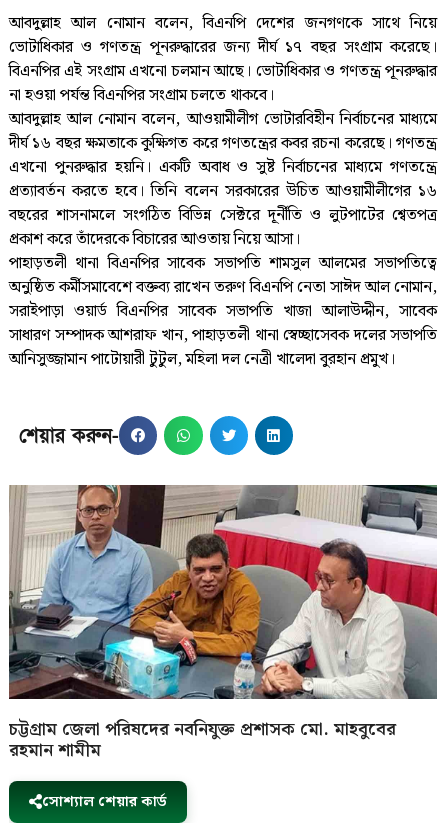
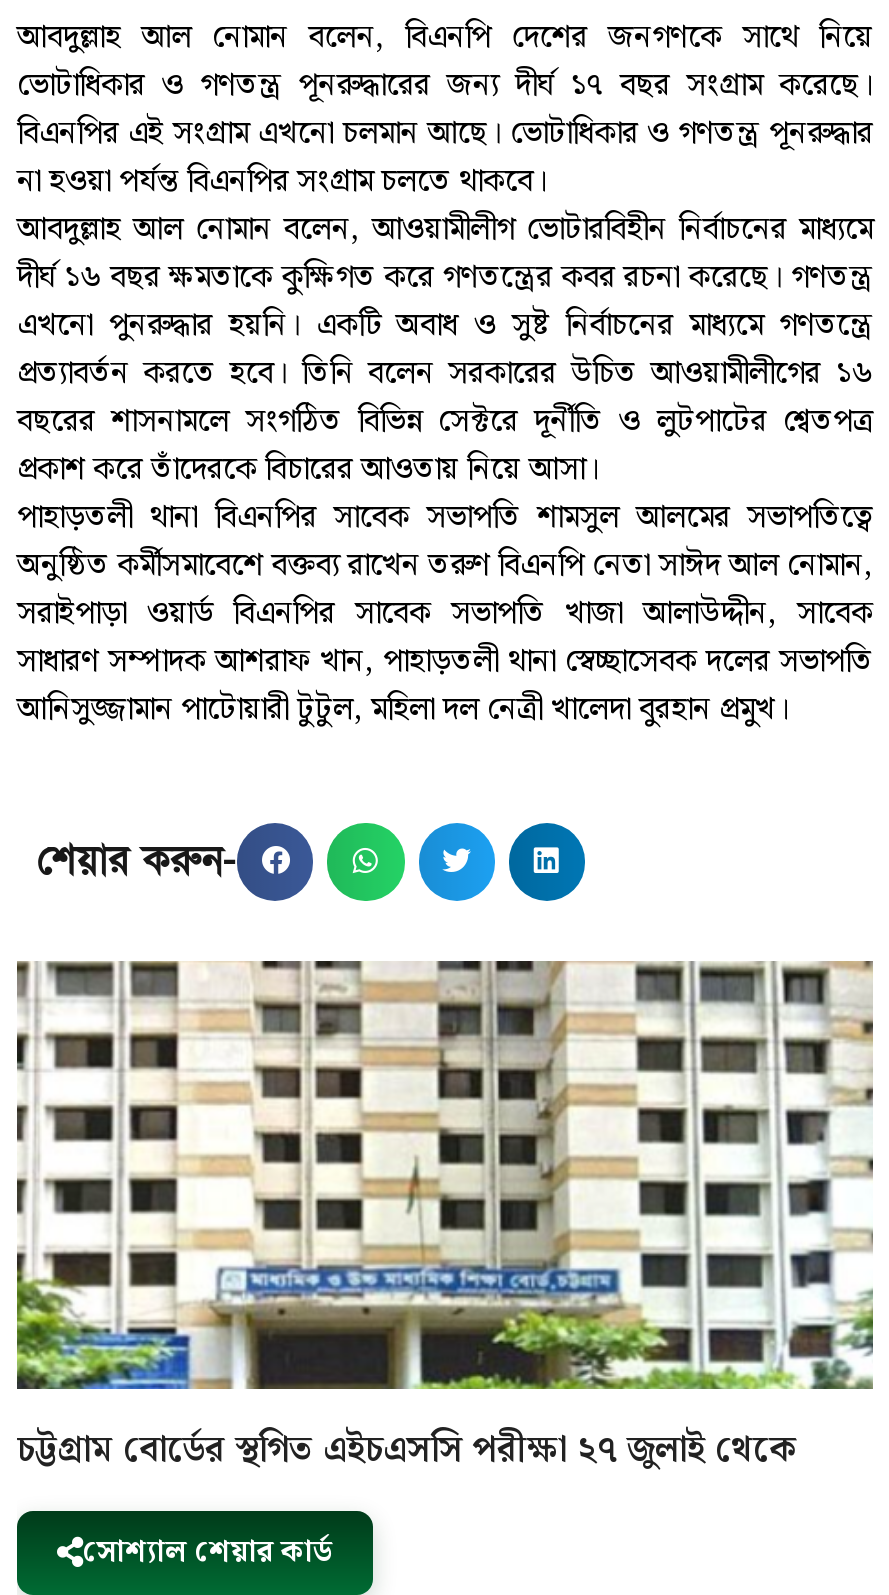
[9,484,438,765] [image] | চট্টগ্রাম জেলা পরিষদের নবনিযুক্ত প্রশাসক মো. মাহবুবের | রহমান শামীম -> [15,961,875,1478] [image] | চট্টগ্রাম বোর্ডের স্থগিত এইচএসসি পরীক্ষা ২৭ জুলাই থেকে

